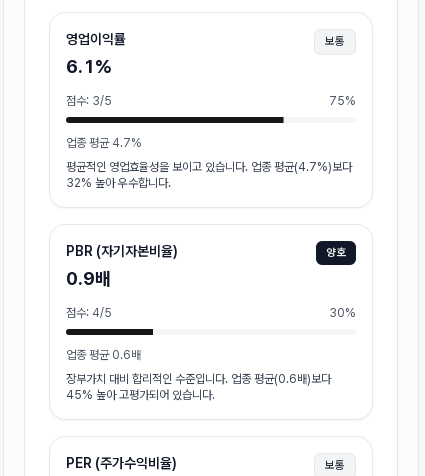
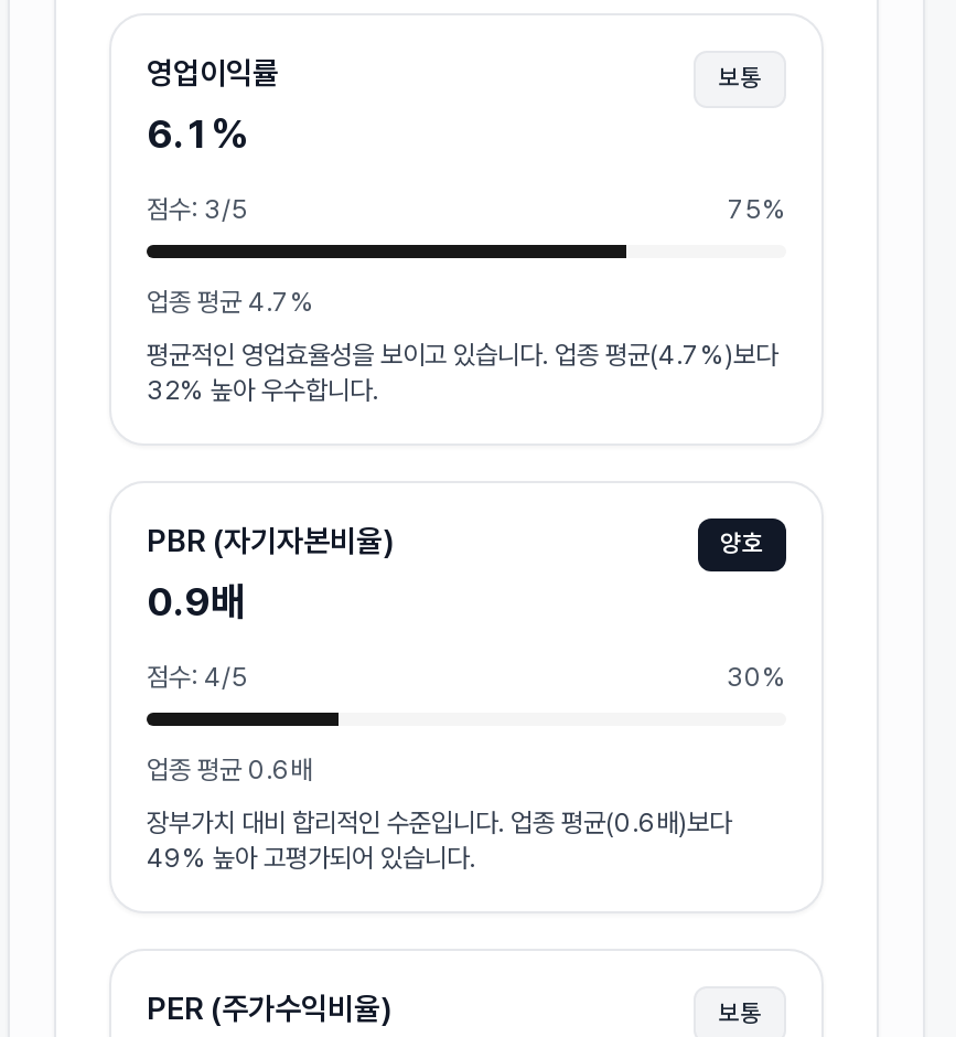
[66,388,215,402] 45% 높아 고평가되어 있습니다. -> [147,843,475,874] 49% 높아 고평가되어 있습니다.

